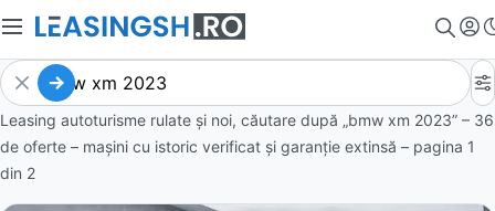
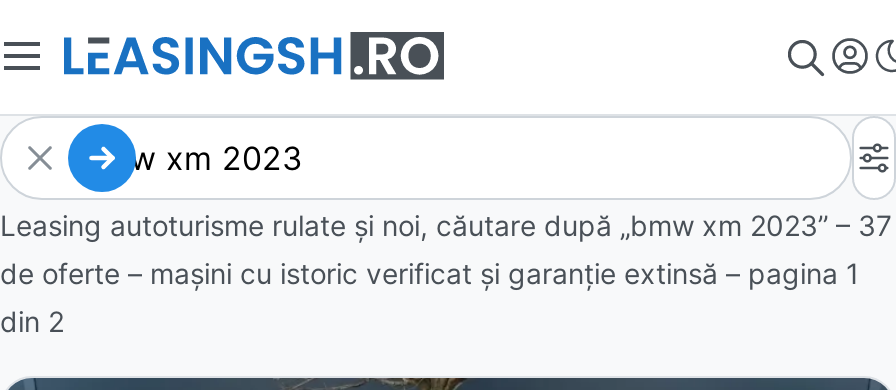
[0,110,494,129] Leasing autoturisme rulate și noi, căutare după „bmw xm 2023” – 36 -> [0,208,892,242] Leasing autoturisme rulate și noi, căutare după „bmw xm 2023” – 37

